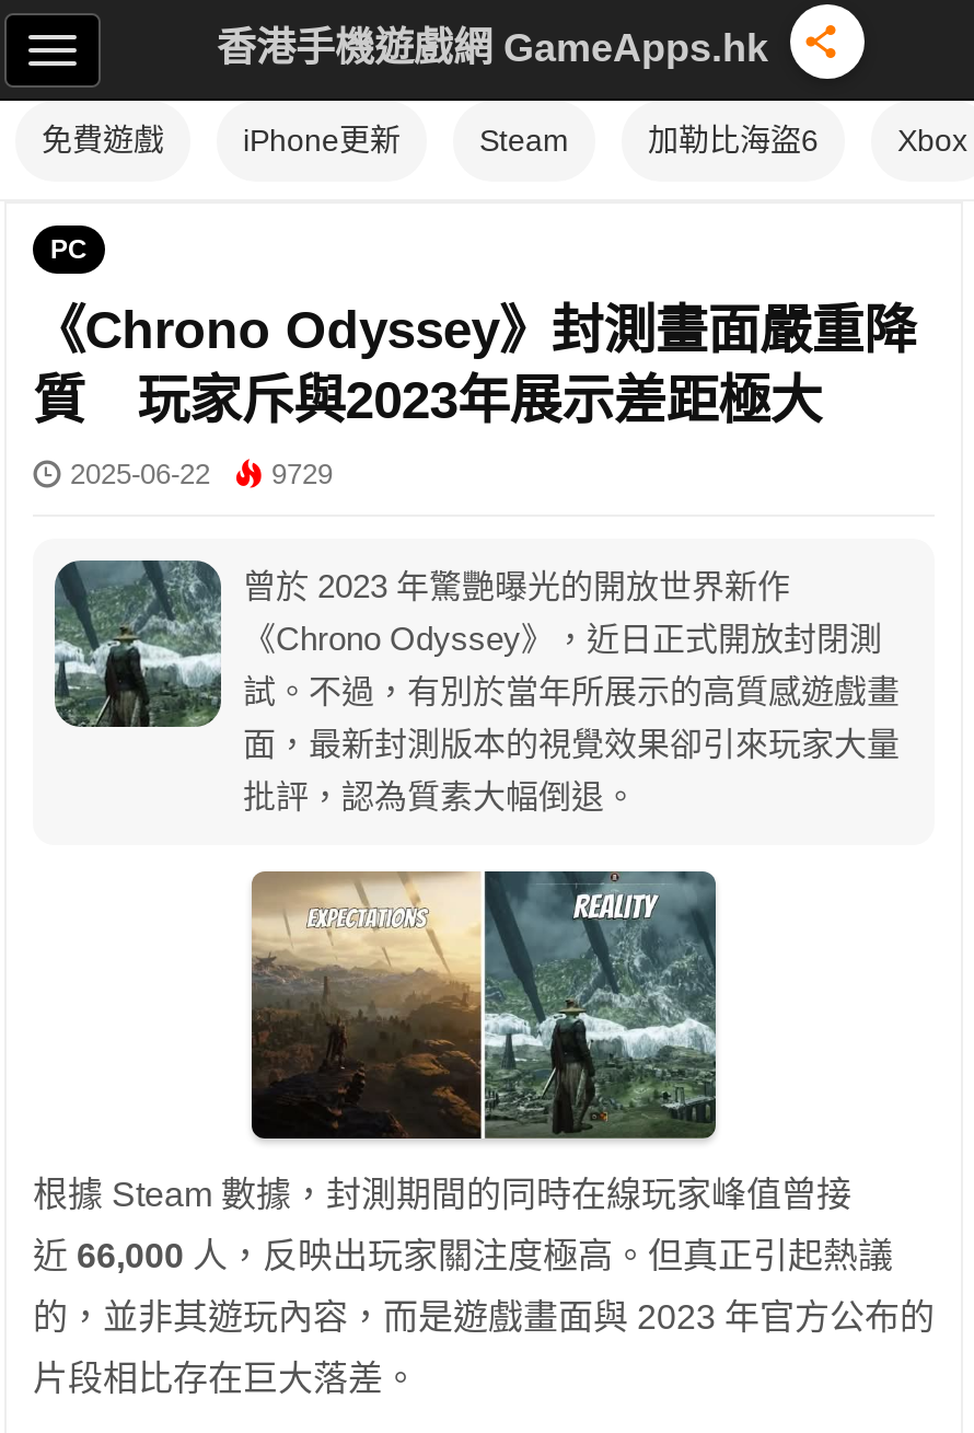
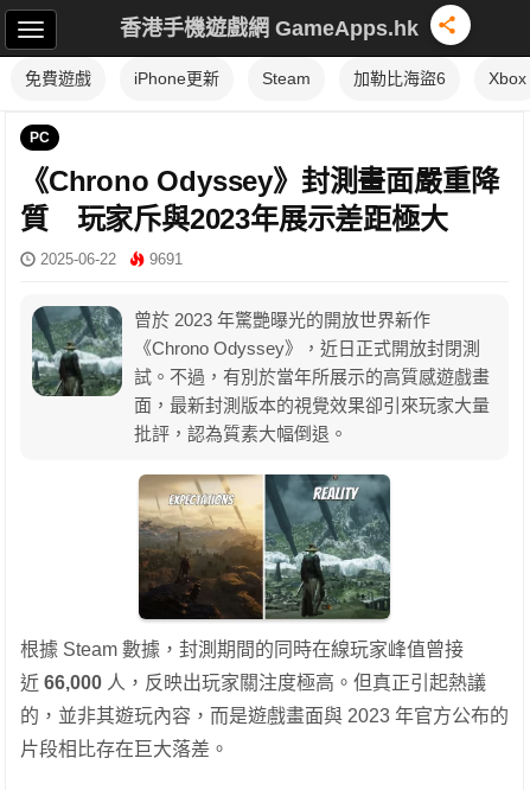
[70,458,333,490] 2025-06-22 9729 -> [40,250,183,268] 2025-06-22 9691

